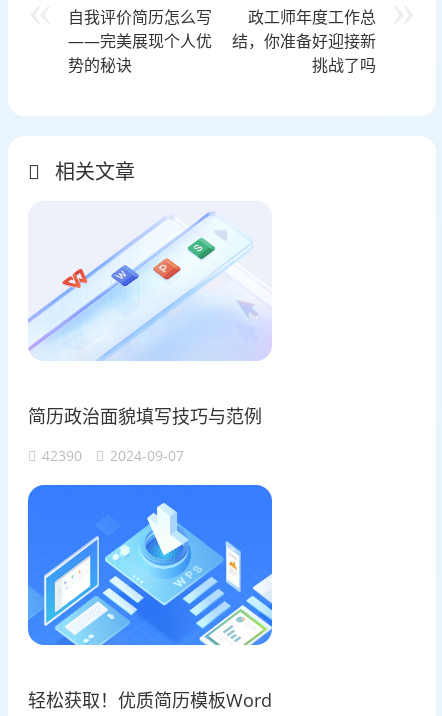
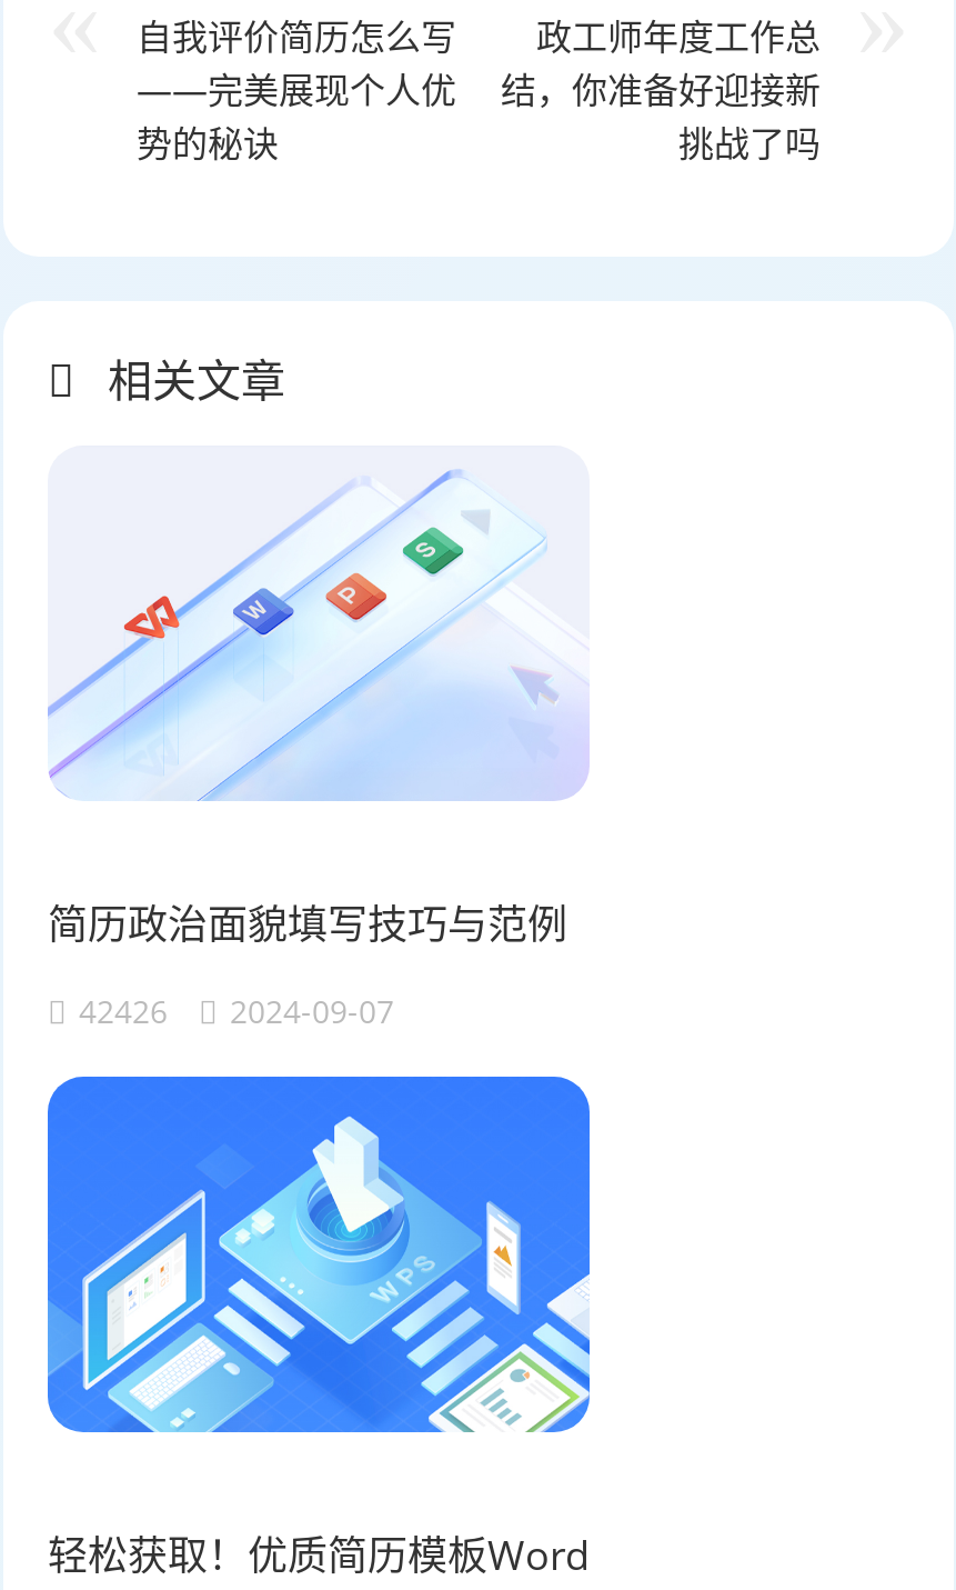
[38,445,184,464] 42390 2024-09-07 -> [70,989,394,1031] 42426 2024-09-07

